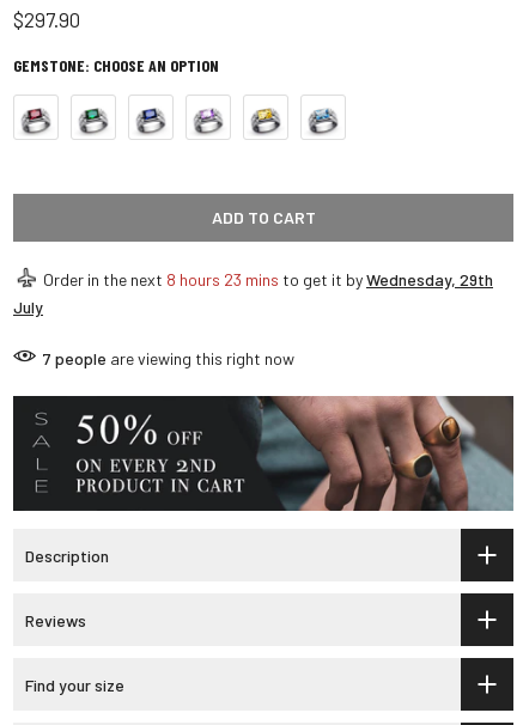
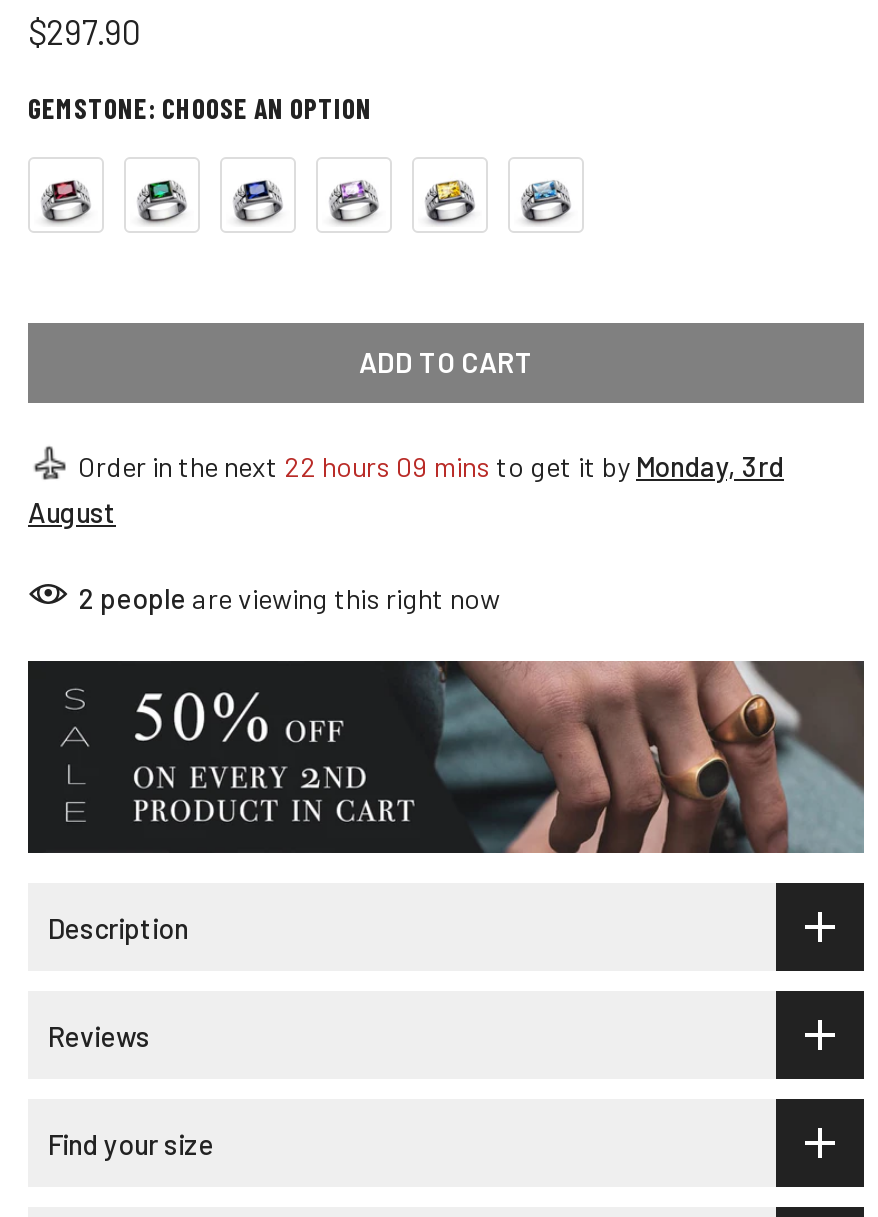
[13,269,493,317] Order in the next 8 hours 23 mins to get it by Wednesday, 29th | July -> [28,449,784,529] Order in the next 22 hours 09 mins to get it by Monday, 3rd | August
[43,348,294,368] 7 people are viewing this right now -> [78,581,500,615] 2 people are viewing this right now

